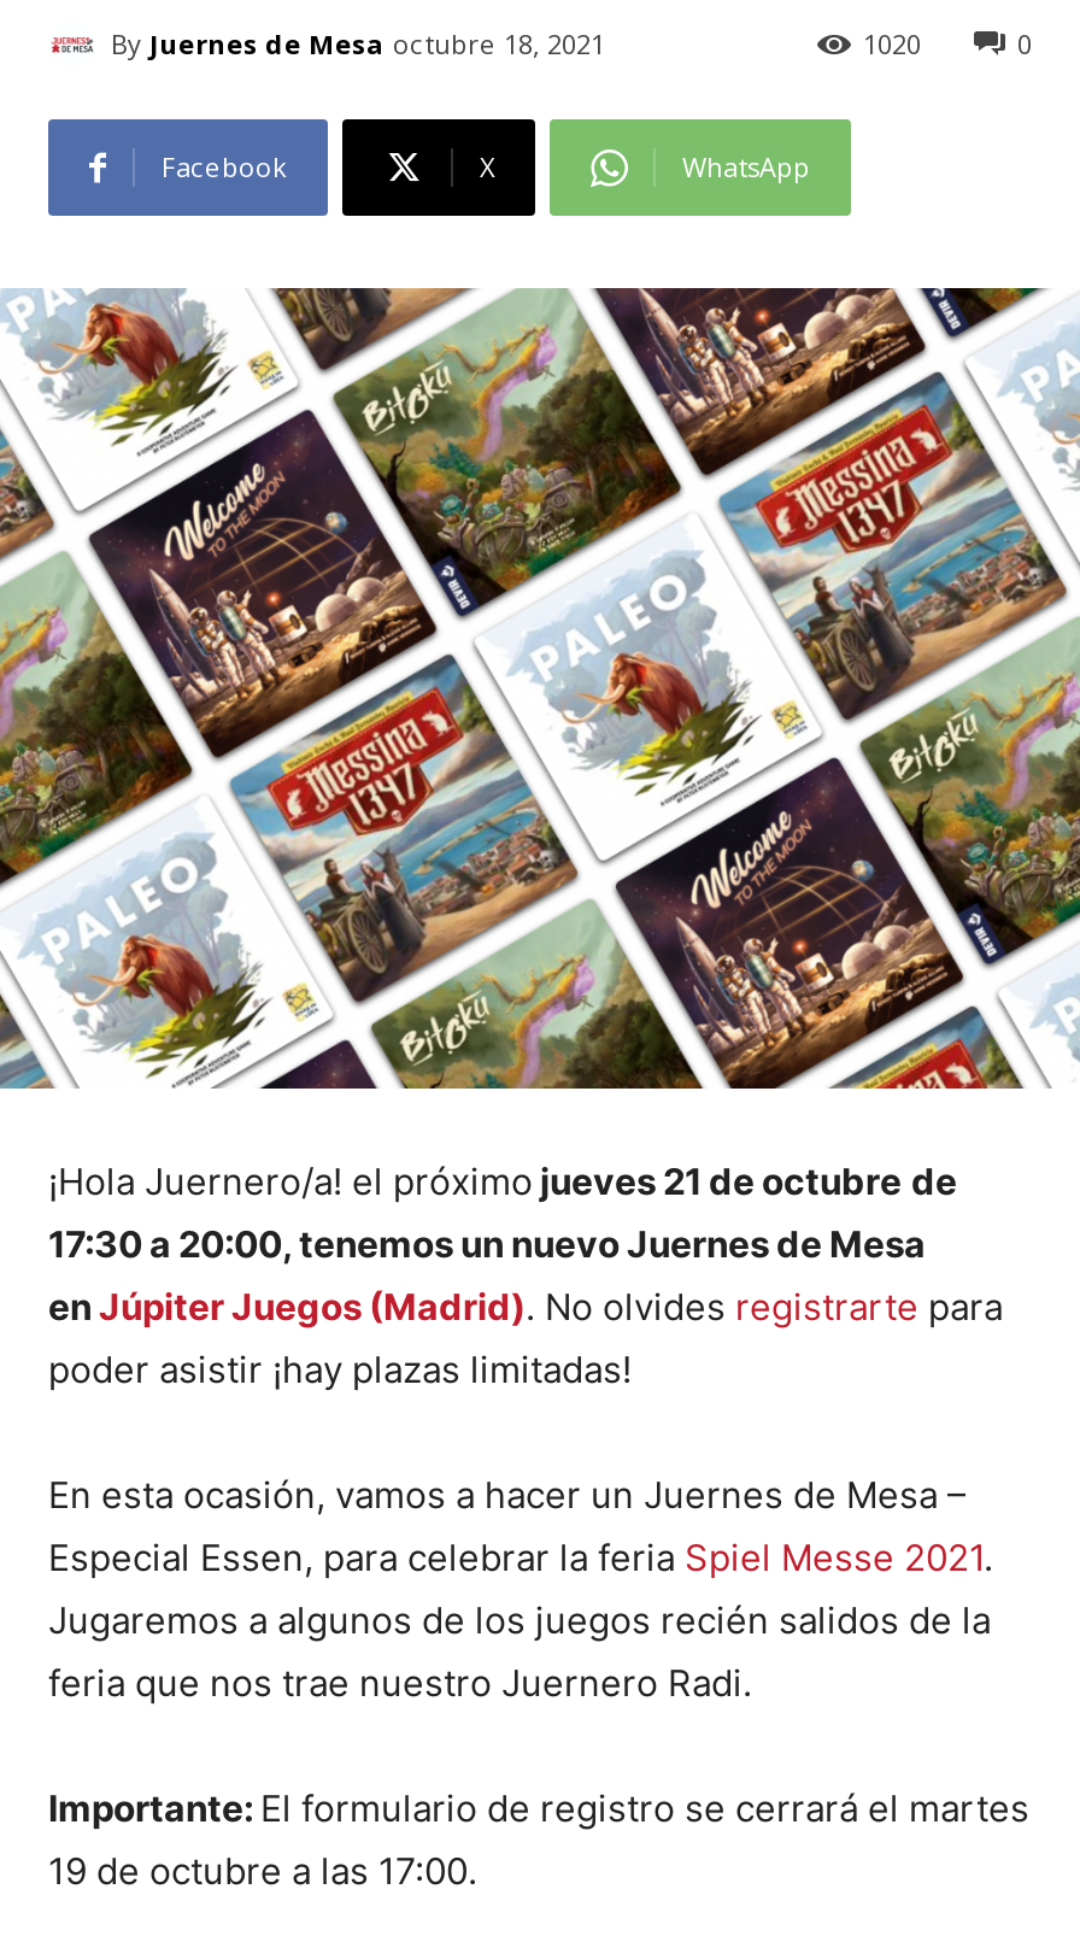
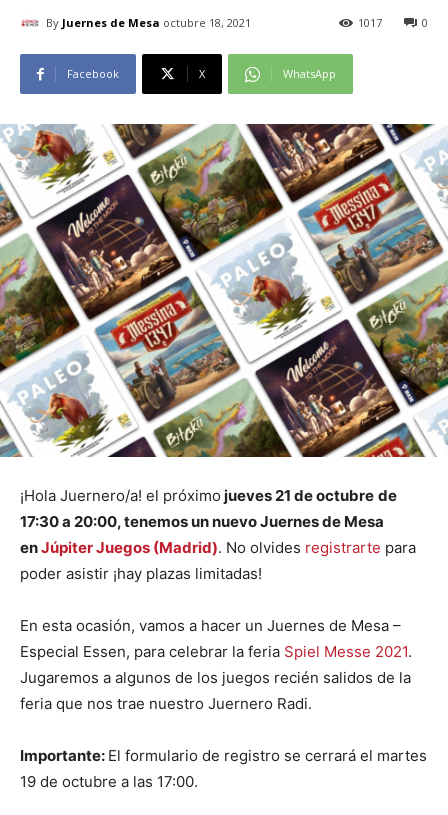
[863,26,921,62] 1020 -> [358,15,382,30] 1017

